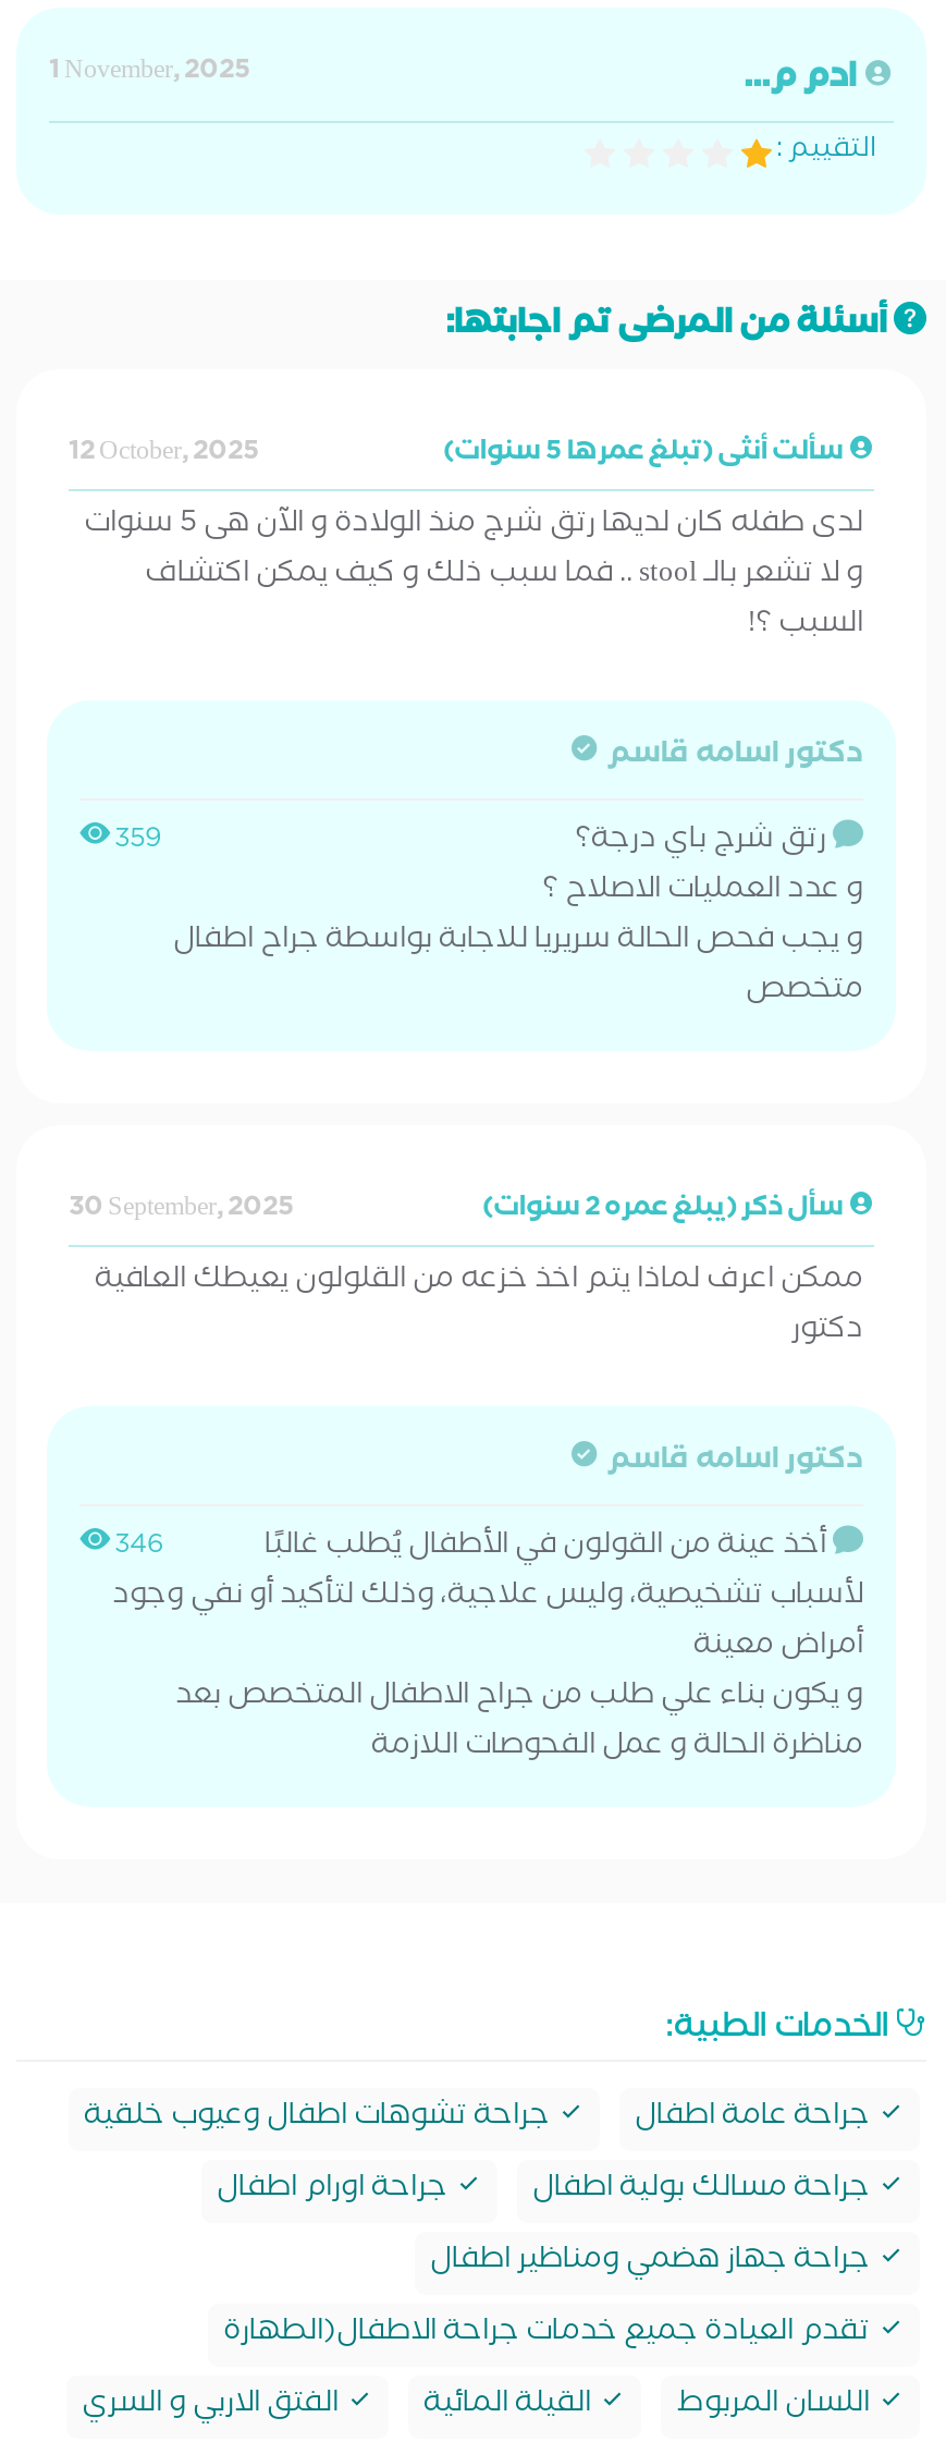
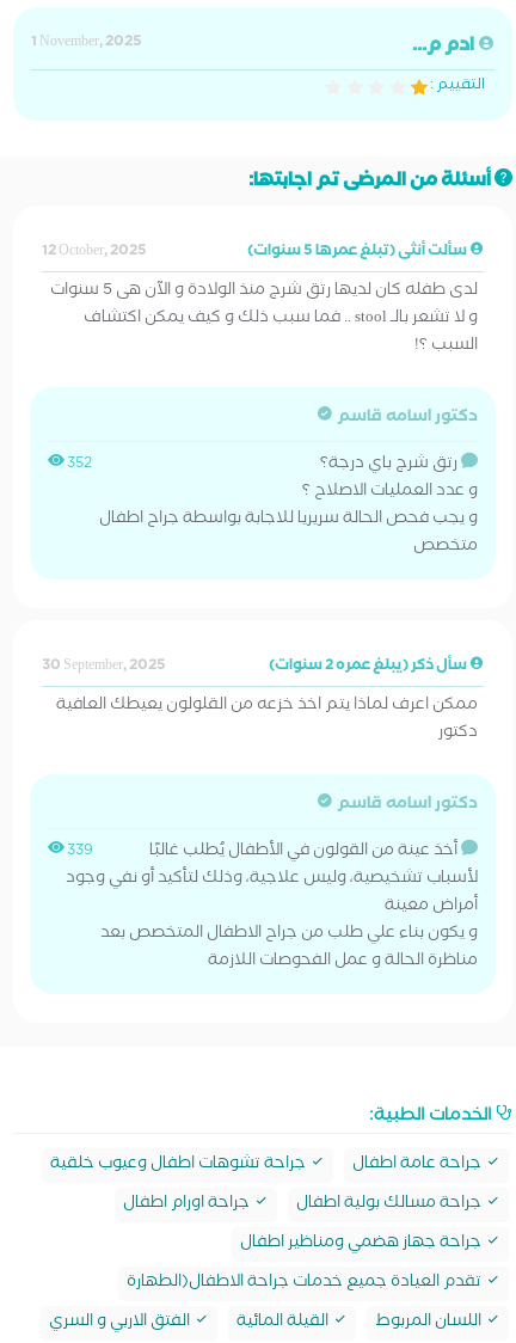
[110,818,162,868] 359 -> [64,452,92,479] 352
[110,1524,164,1574] 346 -> [64,839,93,866] 339

